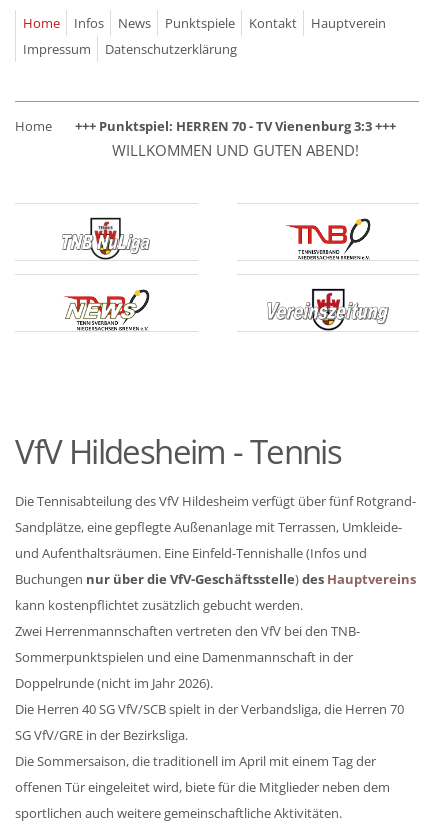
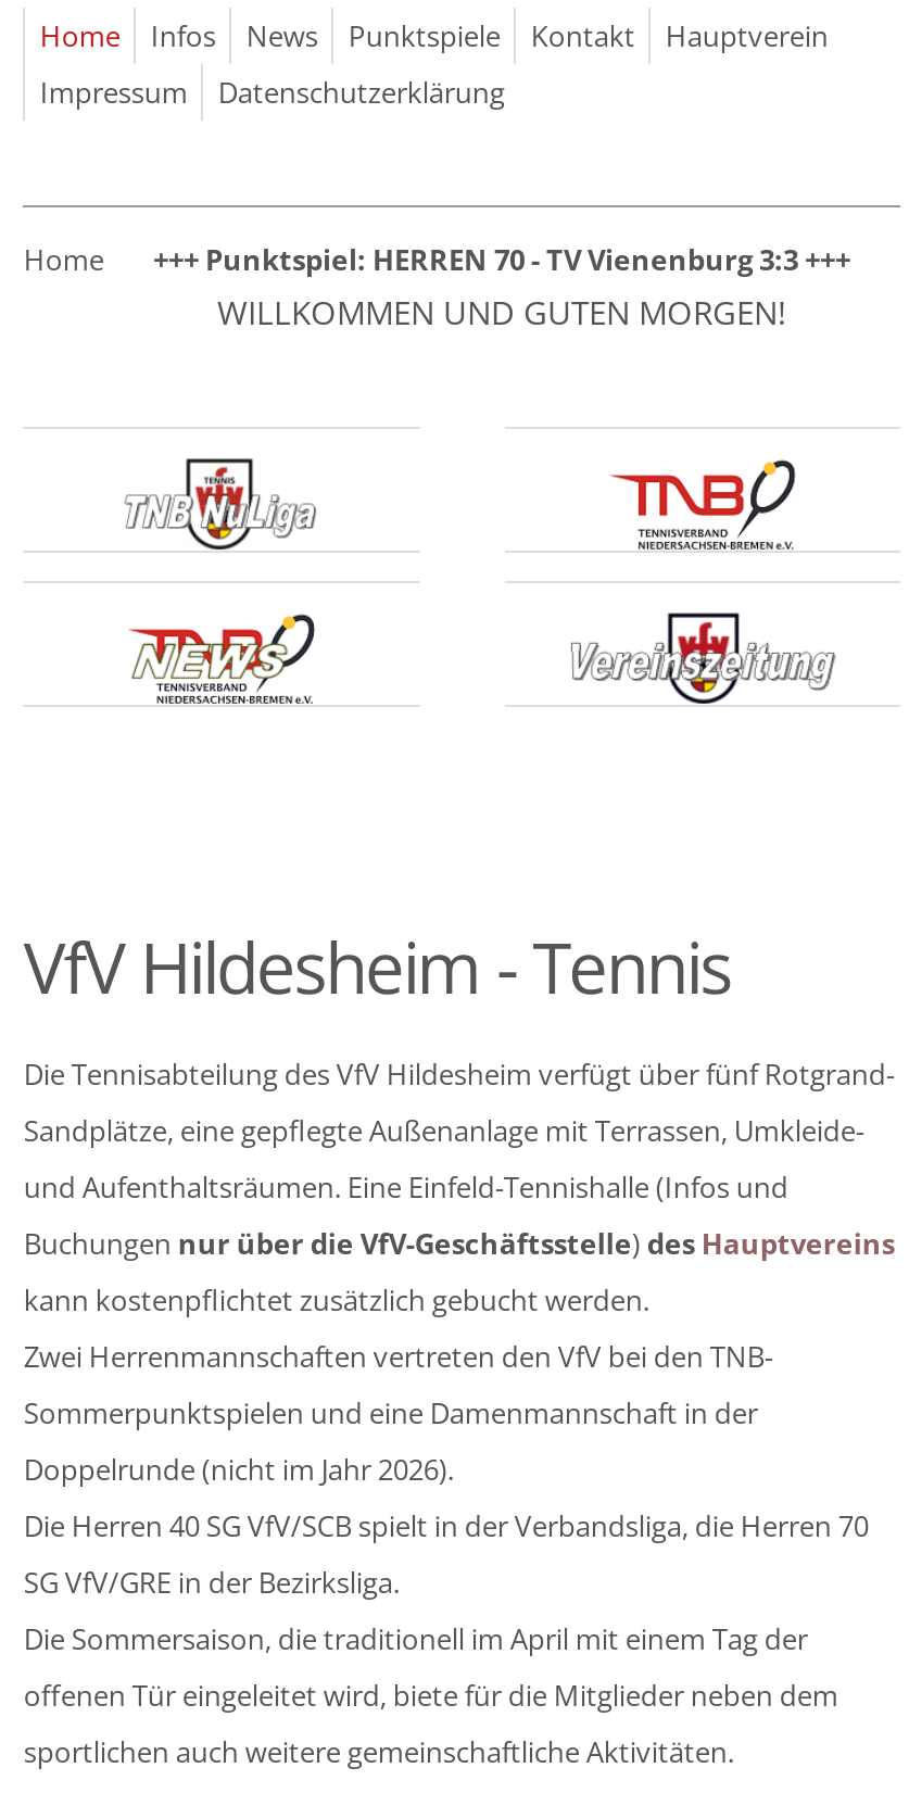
[112,140,359,160] WILLKOMMEN UND GUTEN ABEND! -> [217,290,786,333] WILLKOMMEN UND GUTEN MORGEN!

